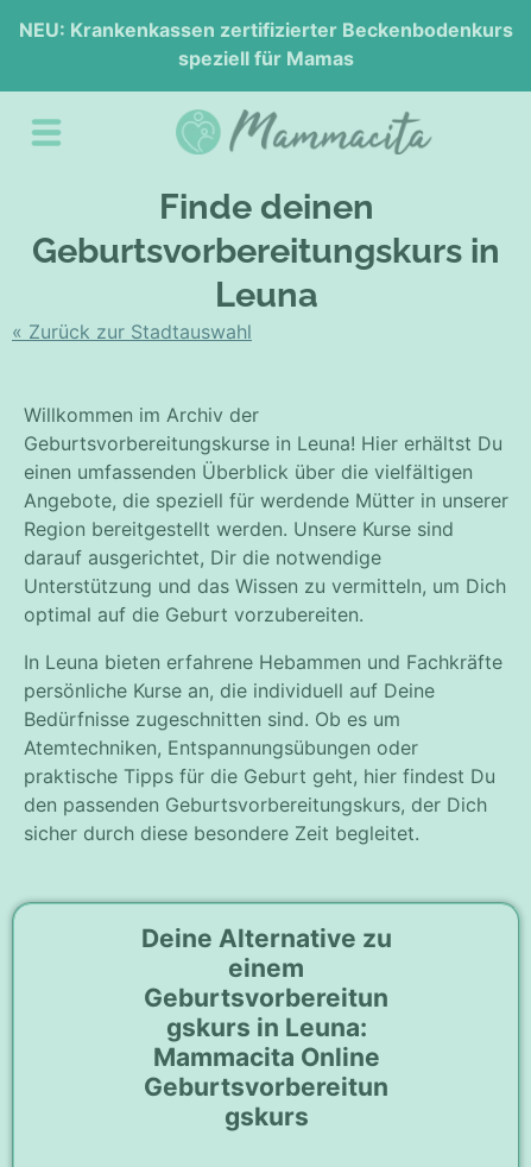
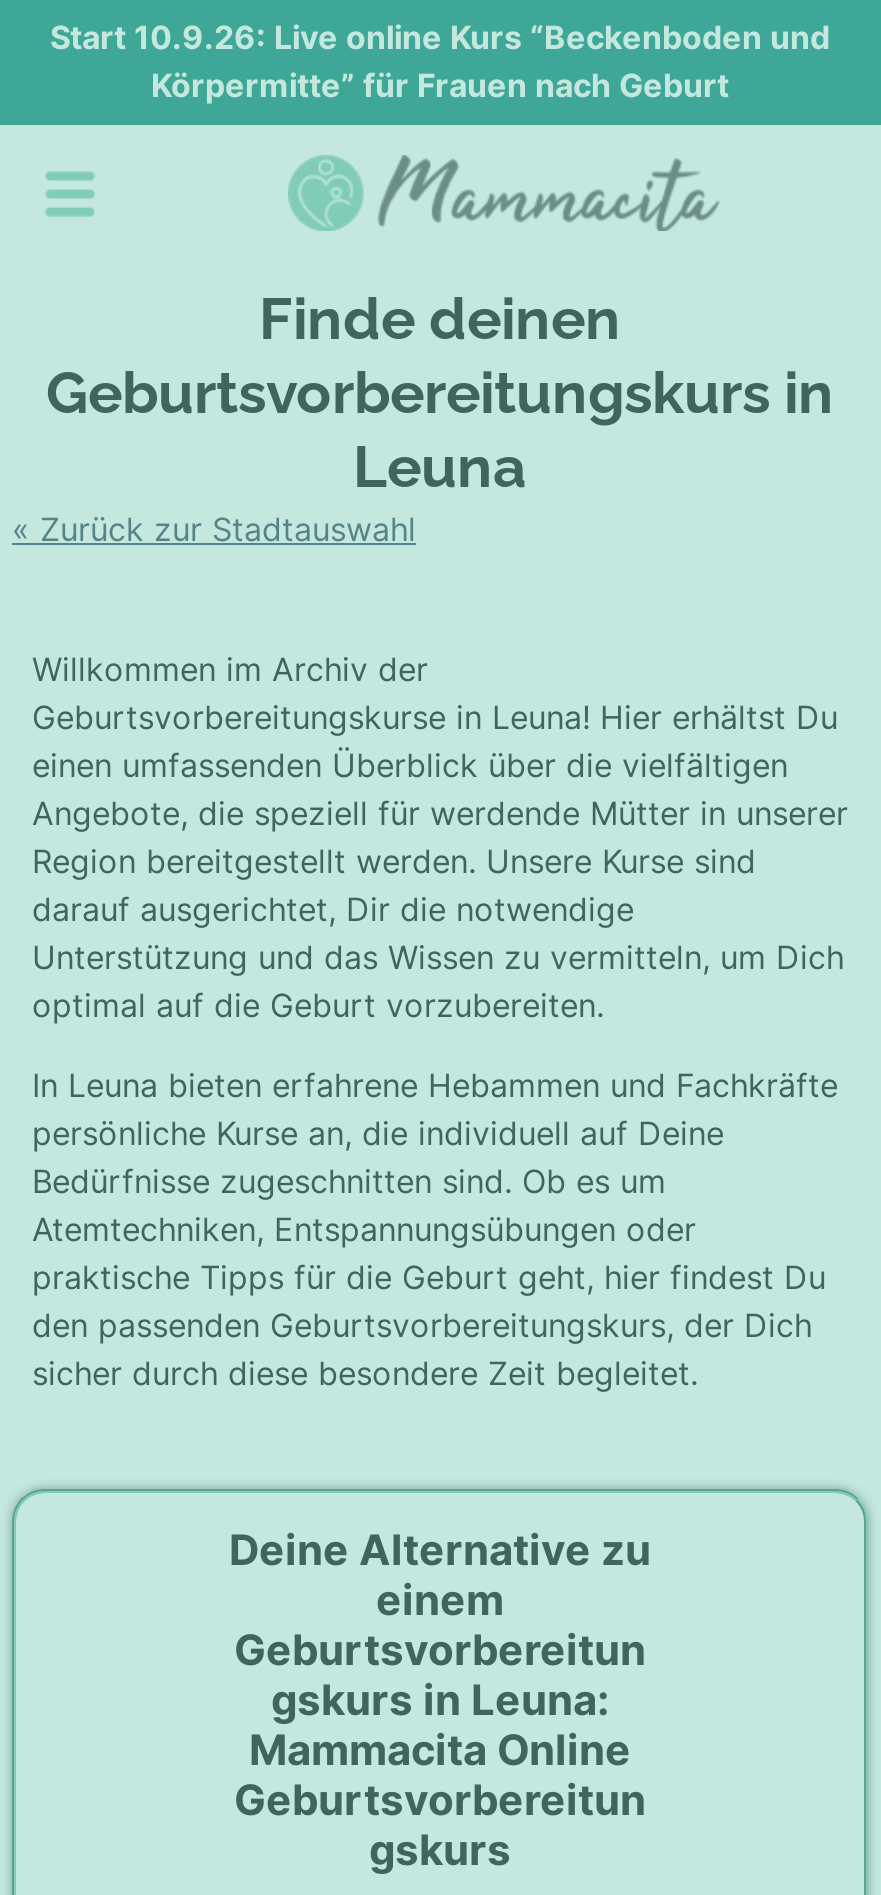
[19,18,513,70] NEU: Krankenkassen zertifizierter Beckenbodenkurs | speziell für Mamas -> [50,17,830,105] Start 10.9.26: Live online Kurs “Beckenboden und | Körpermitte” für Frauen nach Geburt

